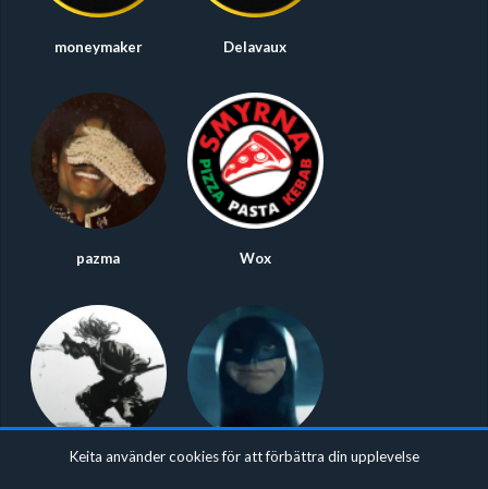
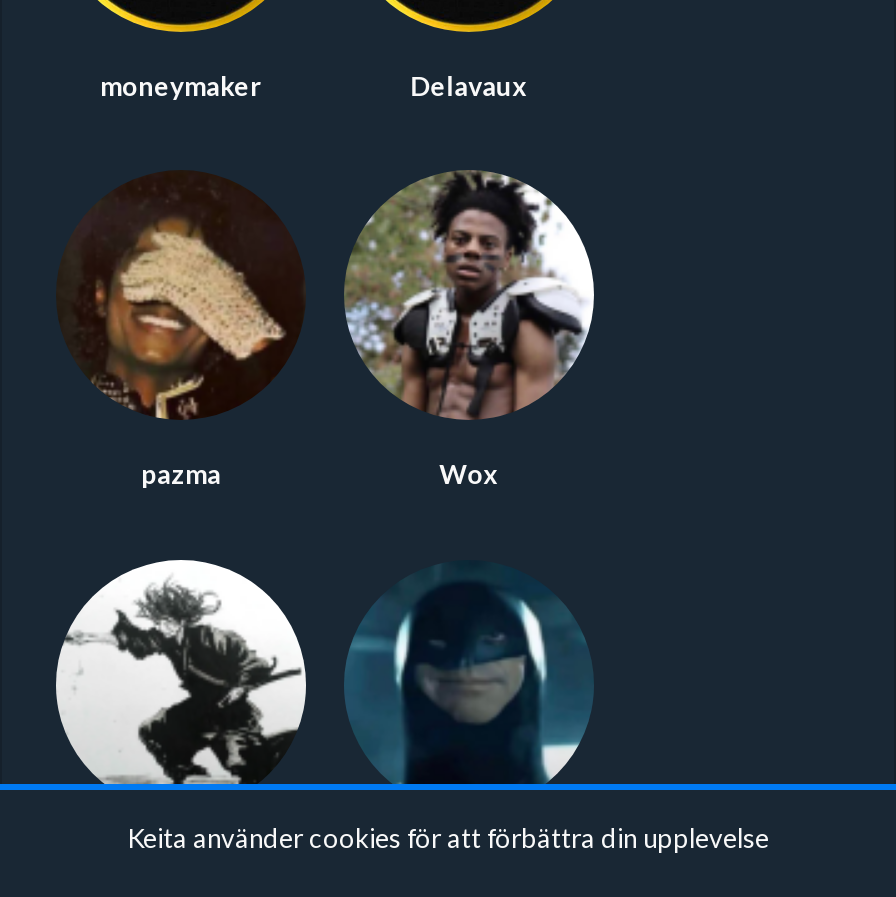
[186,91,320,230] [image] -> [344,170,586,420] [image]

